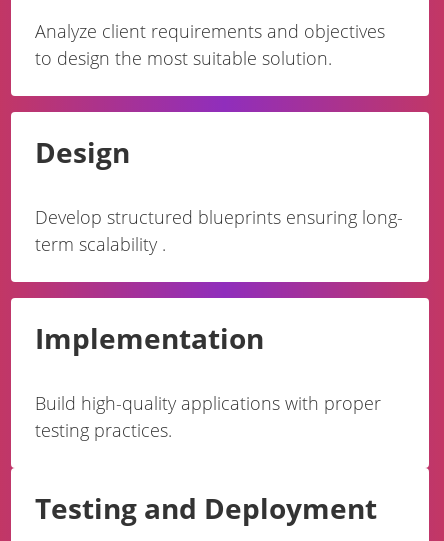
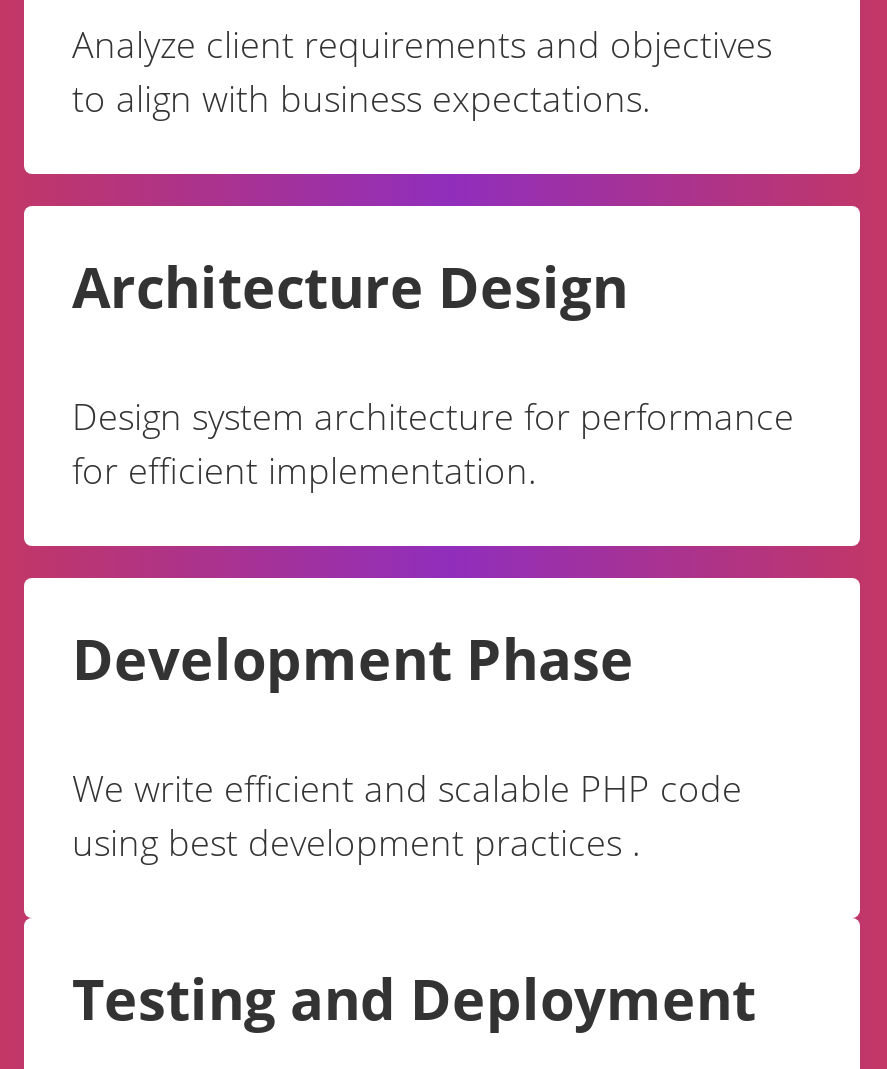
[35,46,332,70] to design the most suitable solution. -> [72,74,650,122] to align with business expectations.
[35,133,130,171] Design -> [72,248,628,324] Architecture Design
[35,205,403,256] Develop structured blueprints ensuring long- | term scalability . -> [72,392,794,494] Design system architecture for performance | for efficient implementation.
[35,319,264,357] Implementation -> [72,620,634,696] Development Phase
[35,391,381,442] Build high-quality applications with proper | testing practices. -> [72,764,742,866] We write efficient and scalable PHP code | using best development practices .

